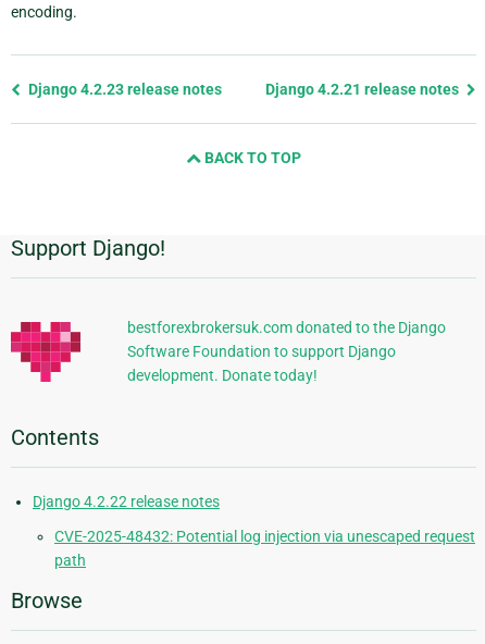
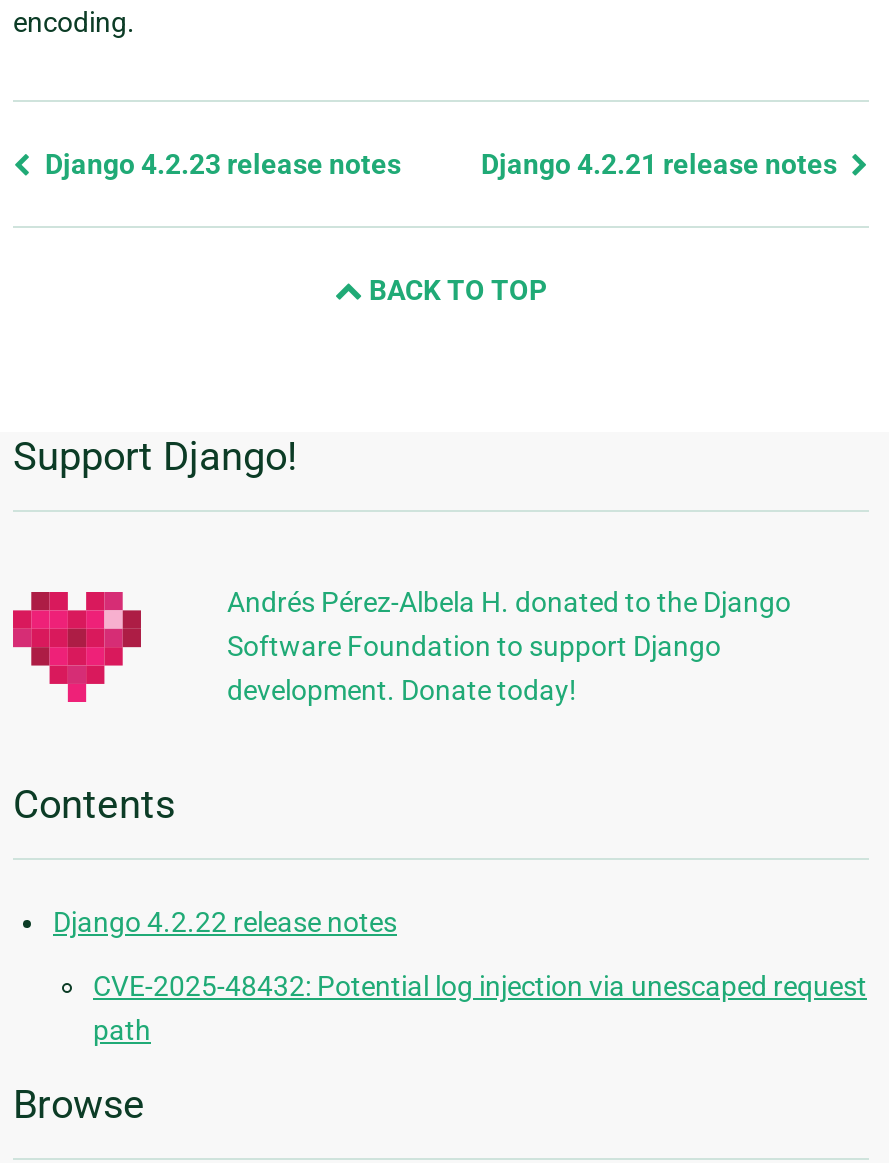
[127,319,446,336] bestforexbrokersuk.com donated to the Django -> [227,587,791,619] Andrés Pérez-Albela H. donated to the Django

